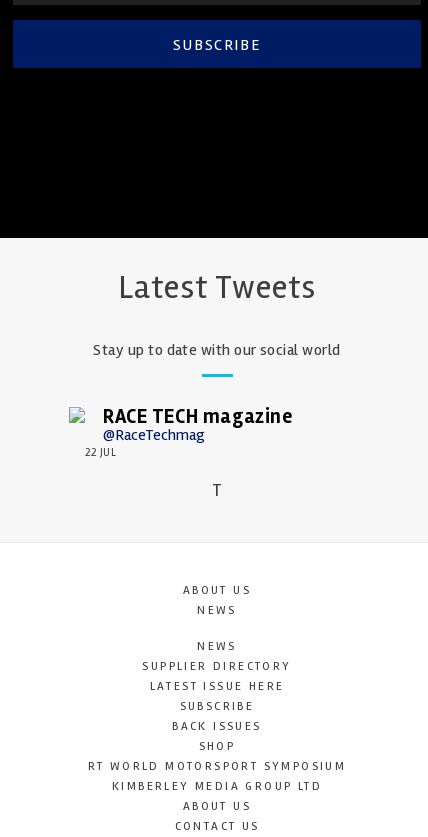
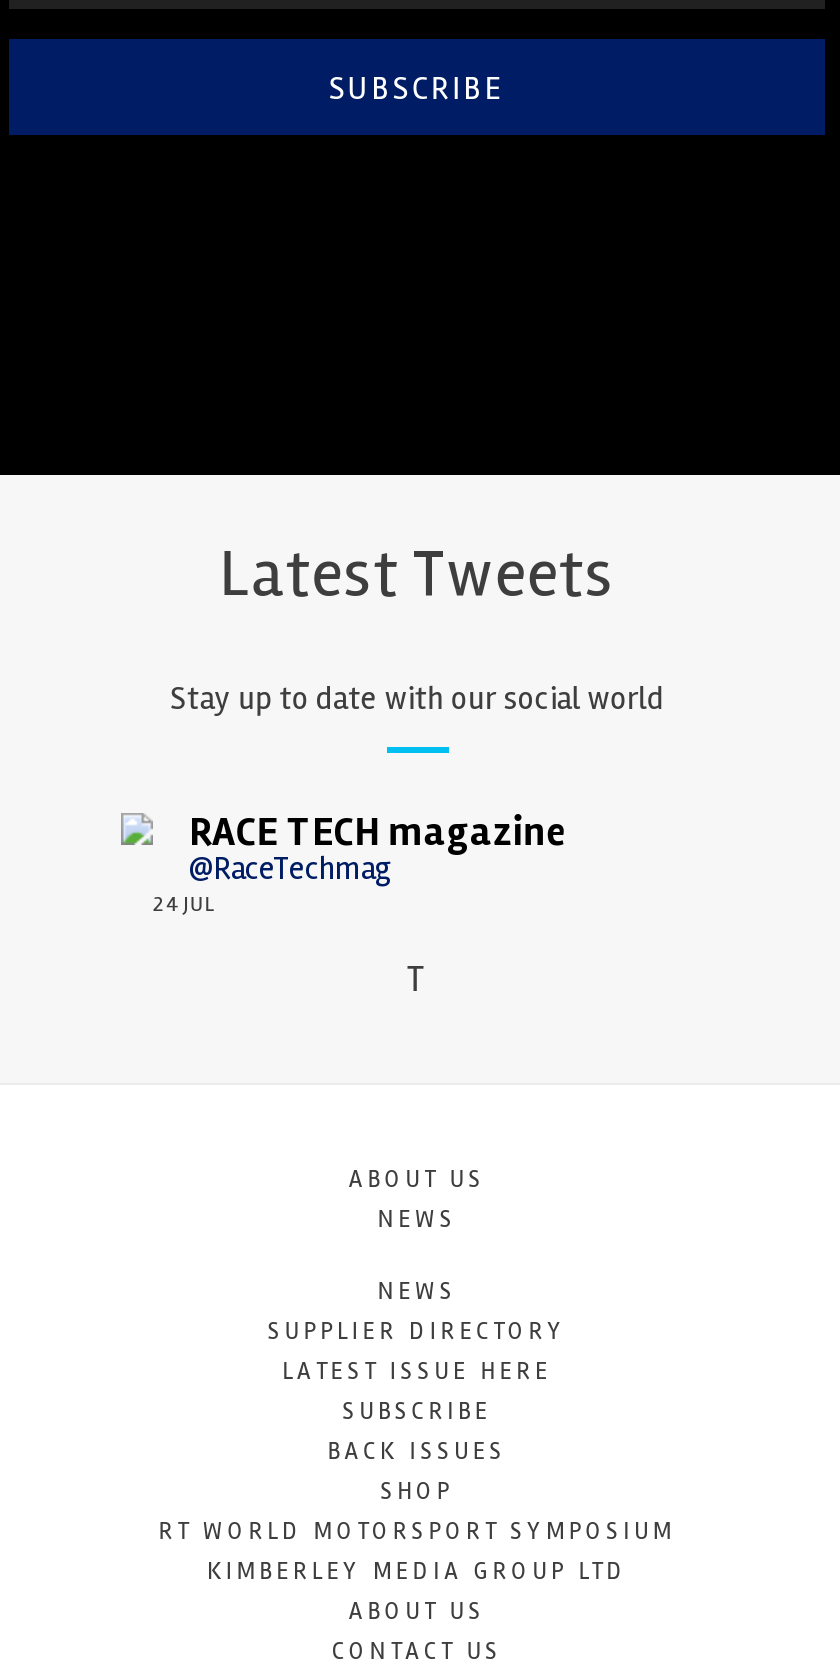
[85,446,116,459] 22 JUL -> [153,890,215,916] 24 JUL

